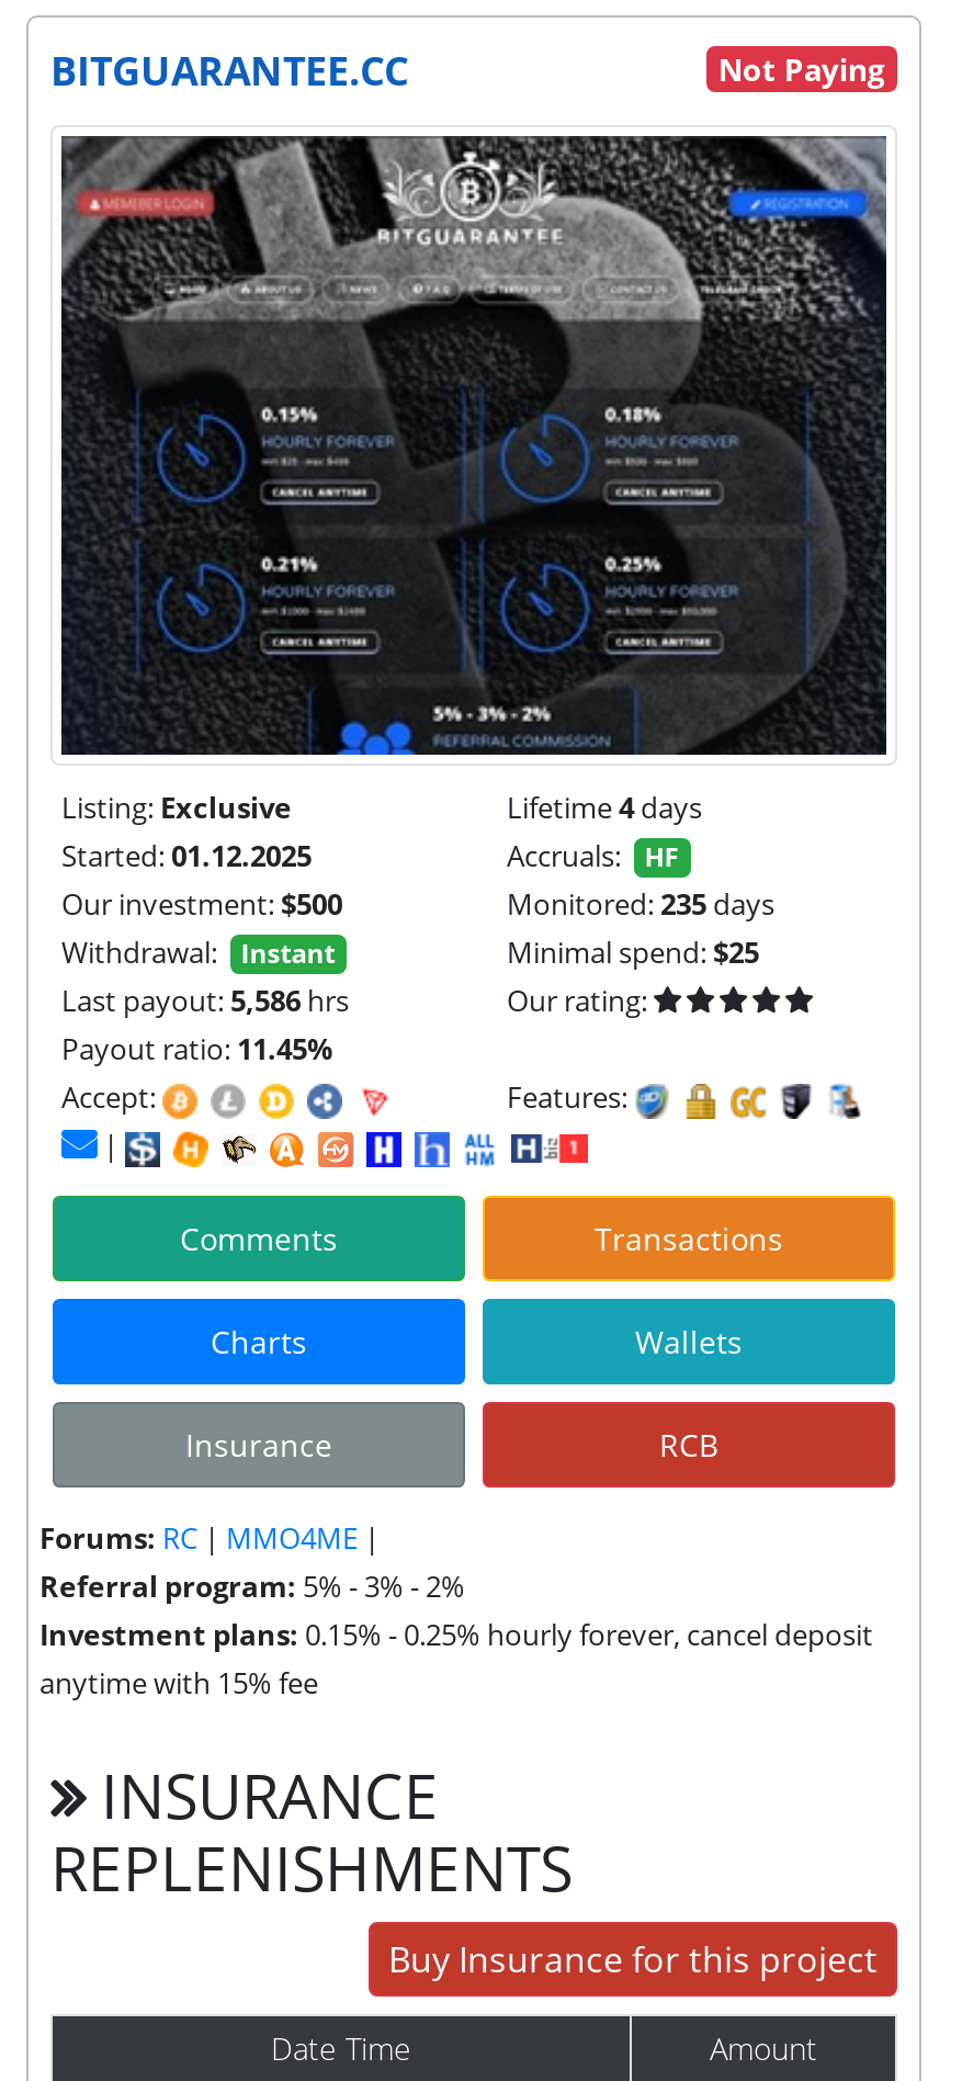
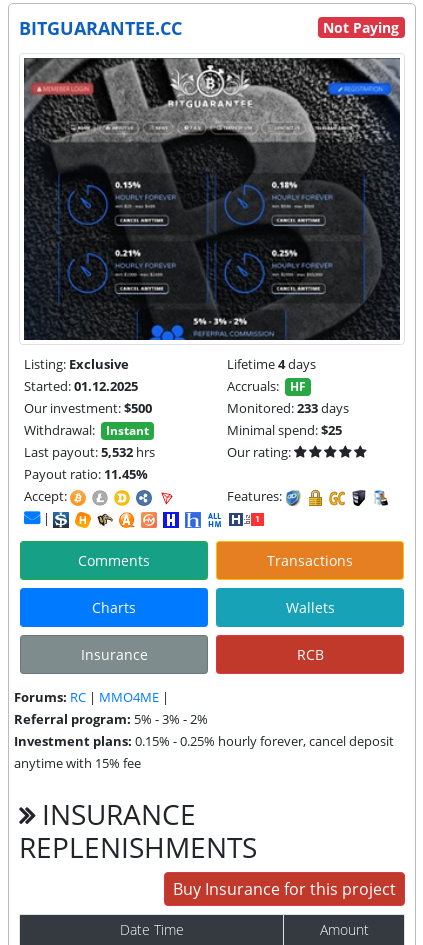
[507,884,774,924] Monitored: 235 days -> [227,399,349,417] Monitored: 233 days
[61,981,349,1020] Last payout: 5,586 hrs -> [24,443,155,461] Last payout: 5,532 hrs

